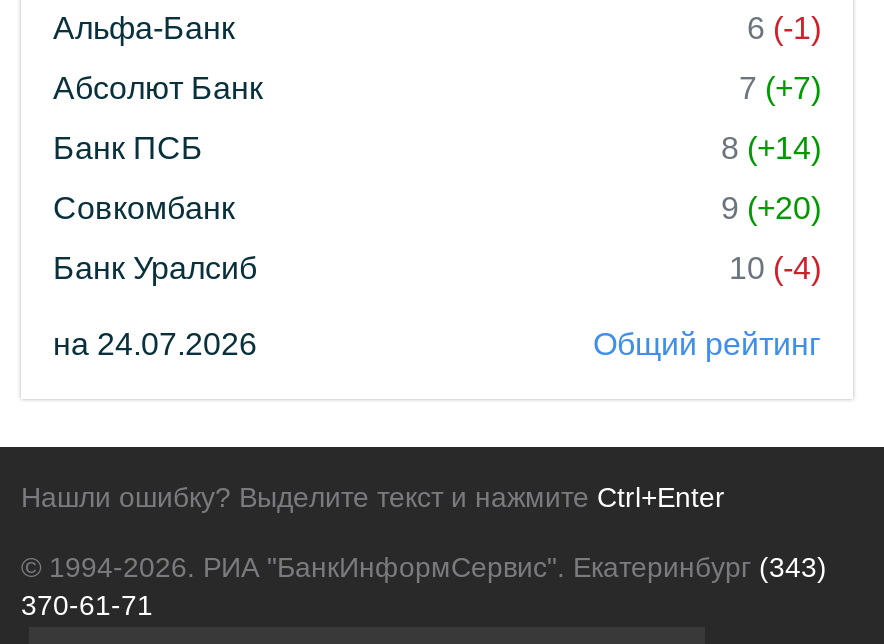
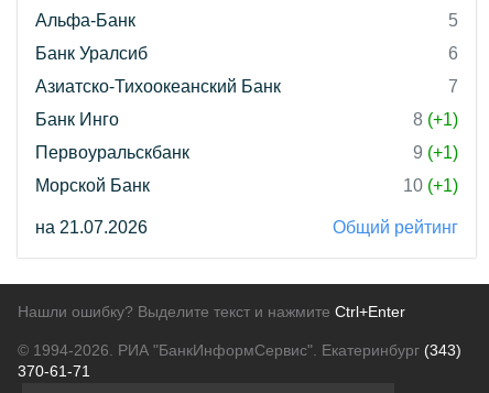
[53,11,821,225] 6 (-1) | Абсолют Банк | 7 (+7) | Банк ПСБ | 8 (+14) | Совкомбанк | 9 (+20) -> [448,11,458,30] 5
[53,251,821,361] 10 (-4) | на 24.07.2026 -> [35,44,458,237] 6 | Азиатско-Тихоокеанский Банк | 7 | Банк Инго | 8 (+1) | Первоуральскбанк | 9 (+1) | Морской Банк | 10 (+1) | на 21.07.2026
moved [53,251,257,285] -> [35,44,148,63]: Банк Уралсиб

